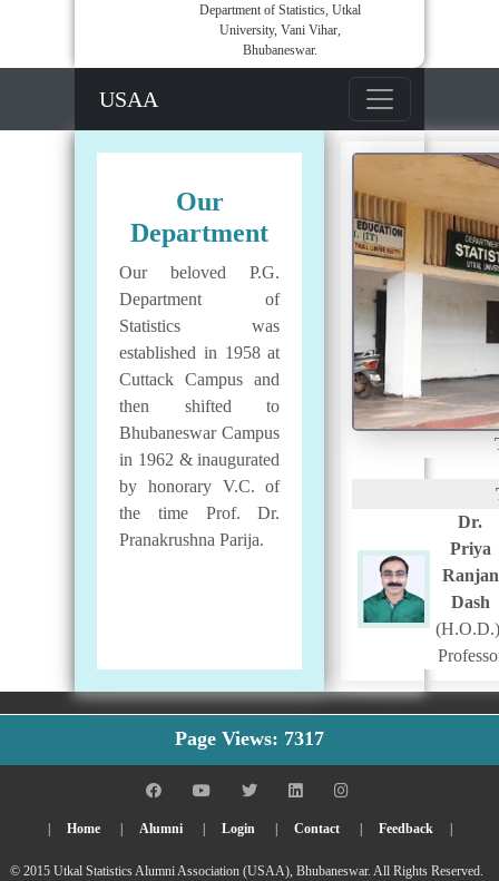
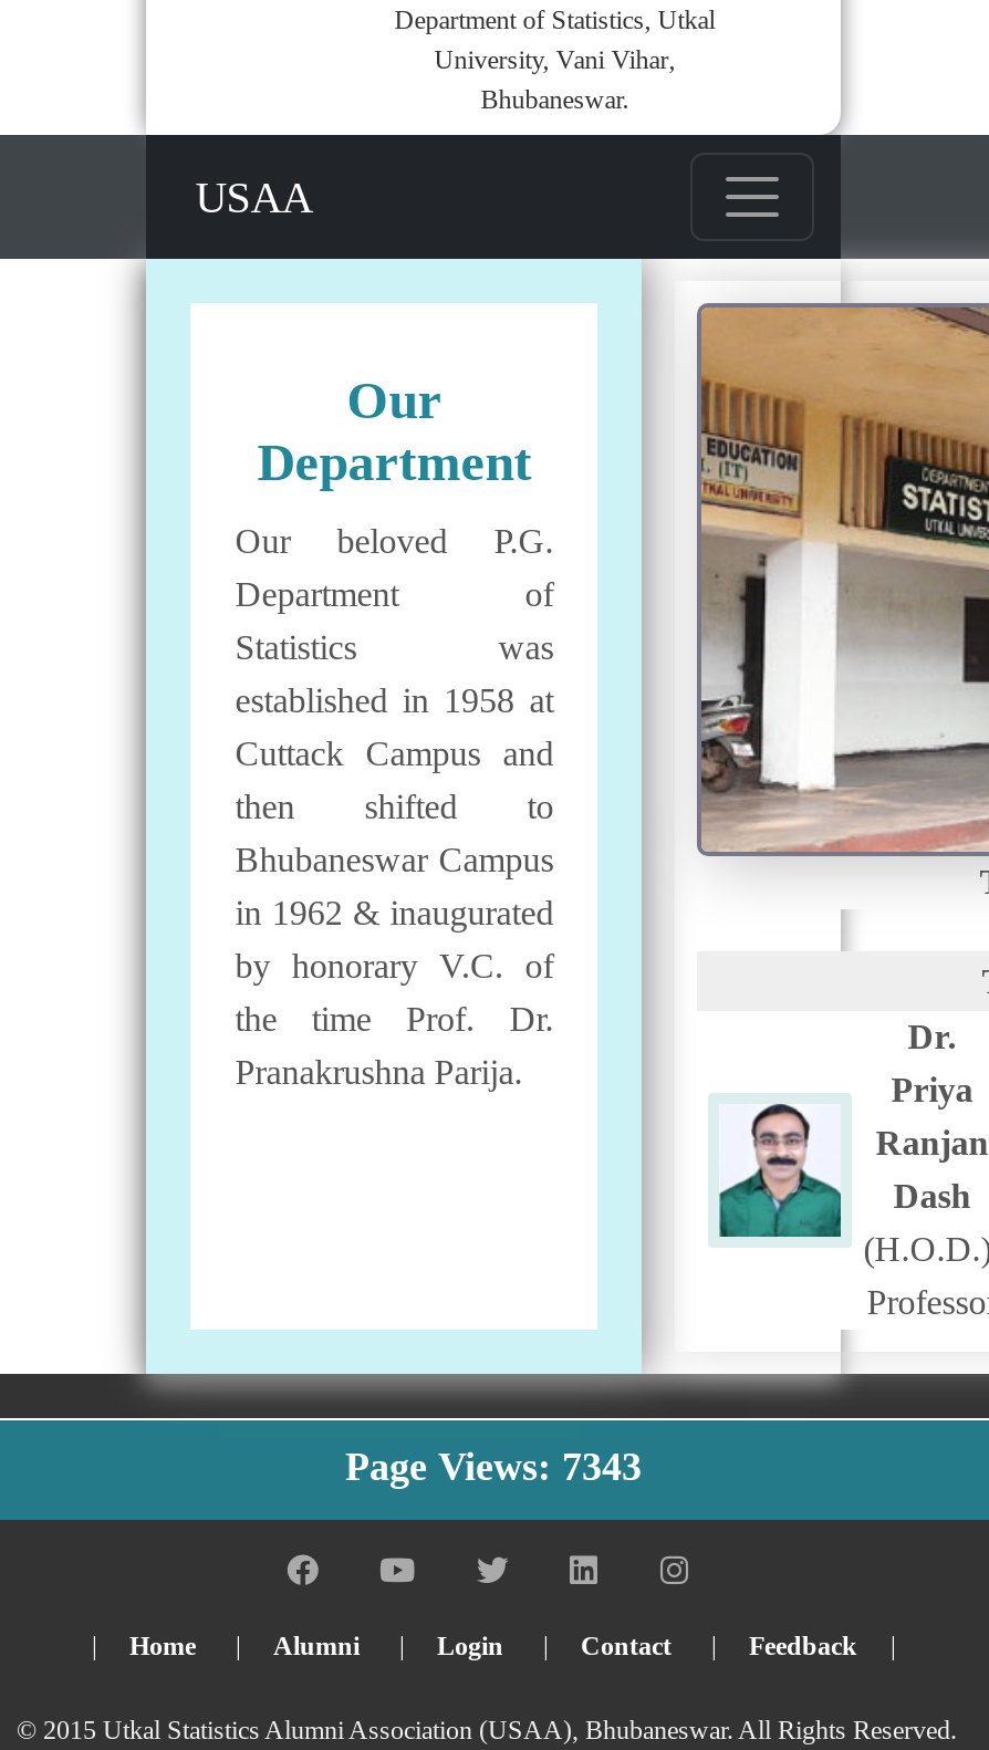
[175,727,324,750] Page Views: 7317 -> [345,1445,642,1489] Page Views: 7343

